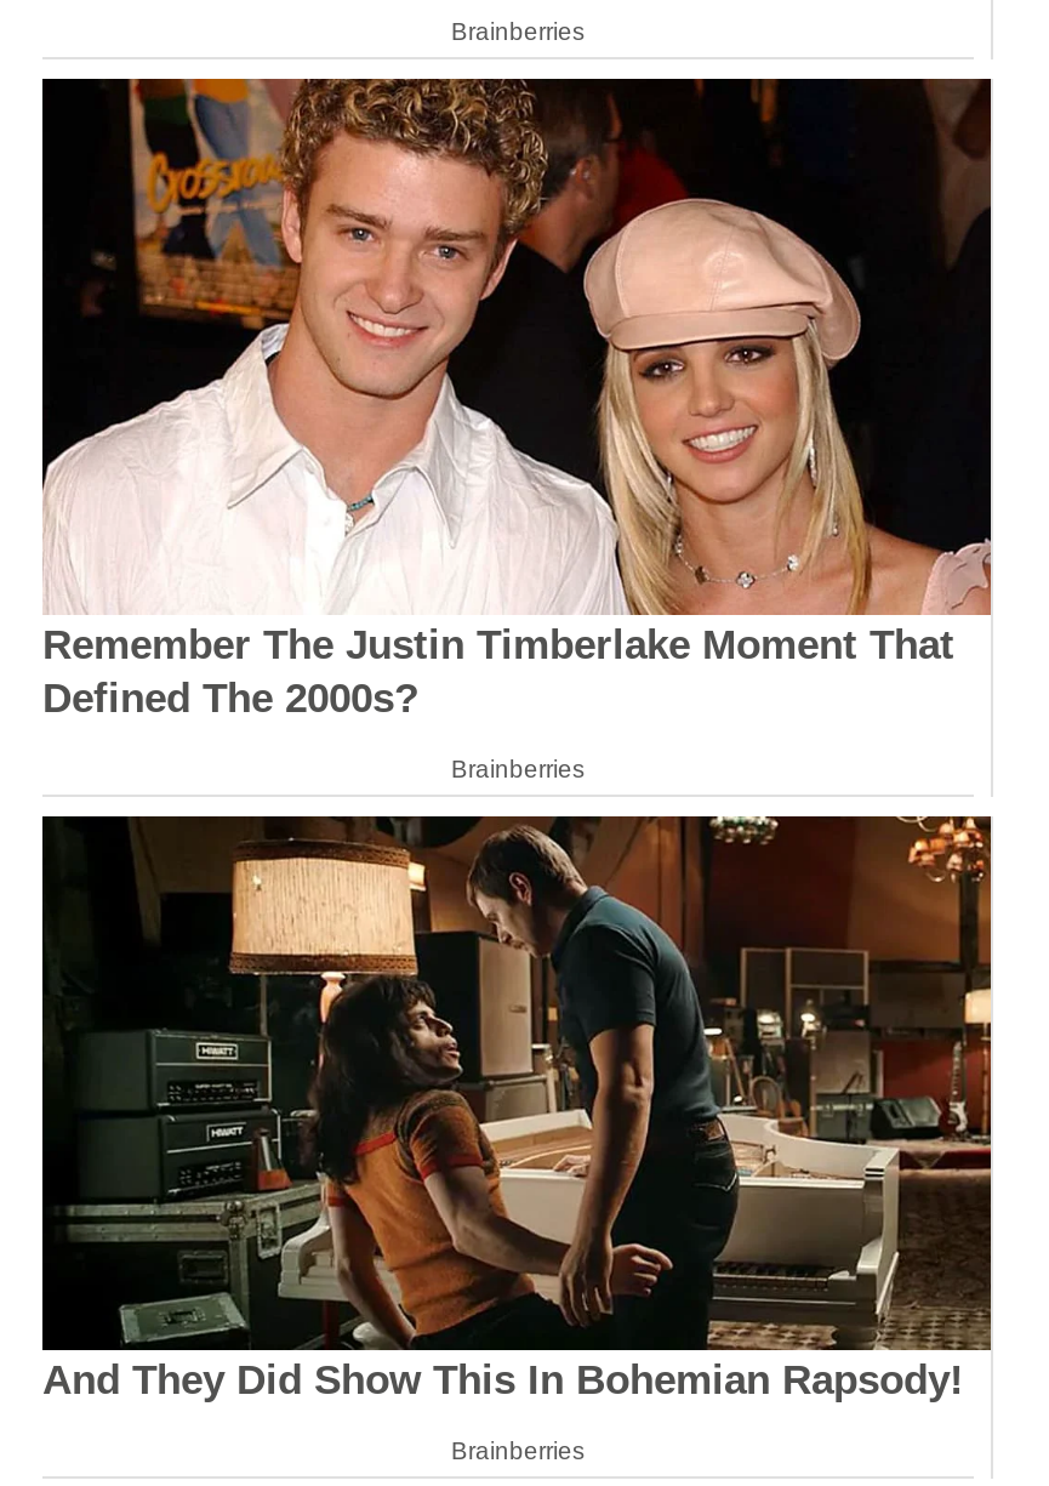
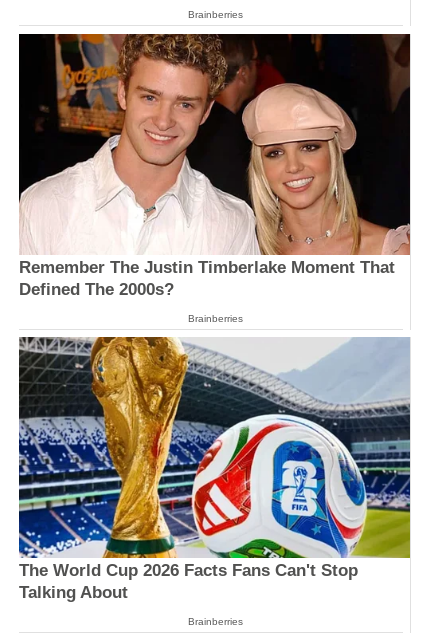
[40,814,993,1403] [image] | And They Did Show This In Bohemian Rapsody! -> [18,336,411,602] [image] | The World Cup 2026 Facts Fans Can't Stop | Talking About

